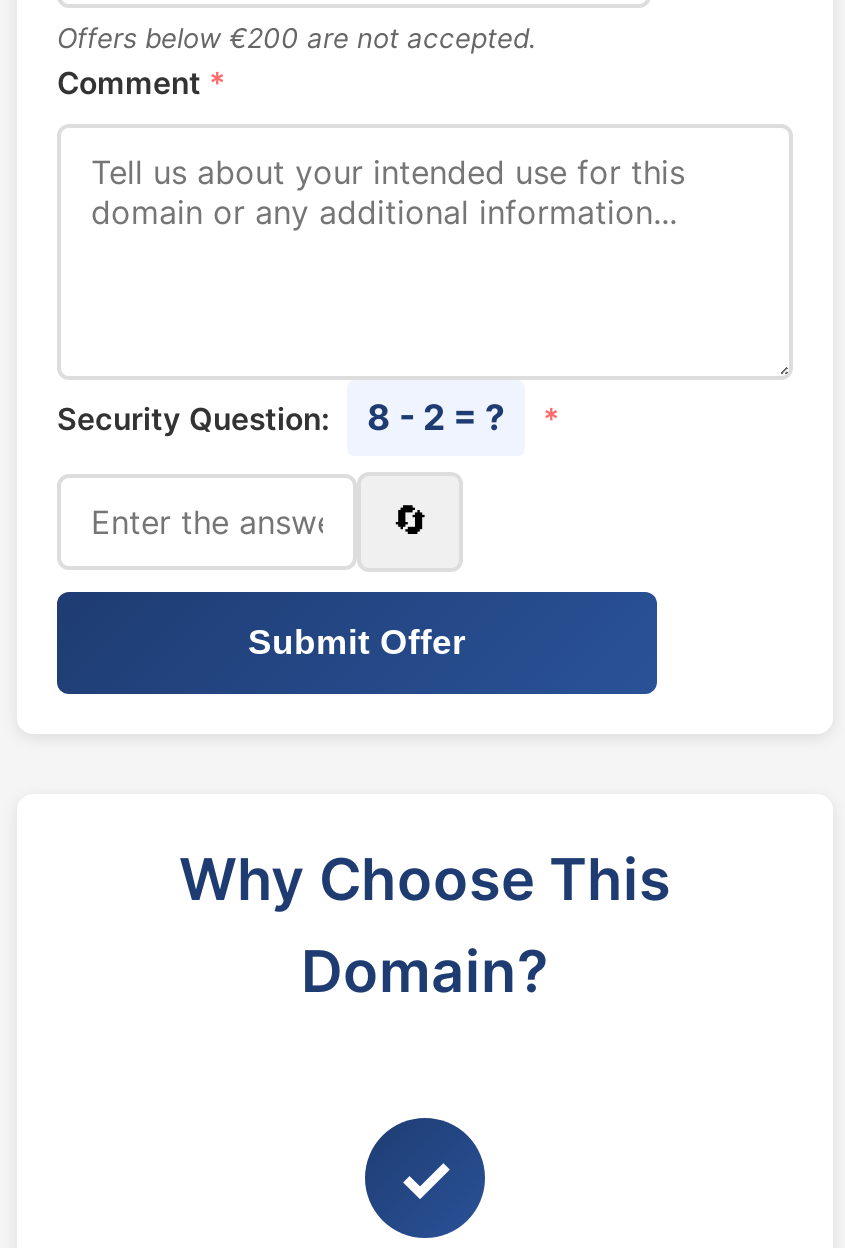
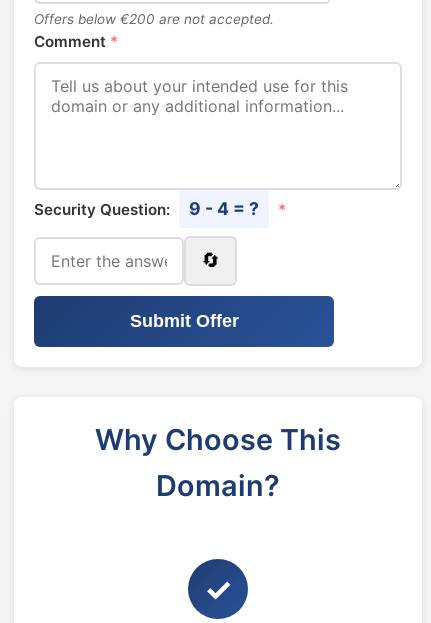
[367,396,505,438] 8 - 2 = ? -> [189,198,259,219] 9 - 4 = ?

